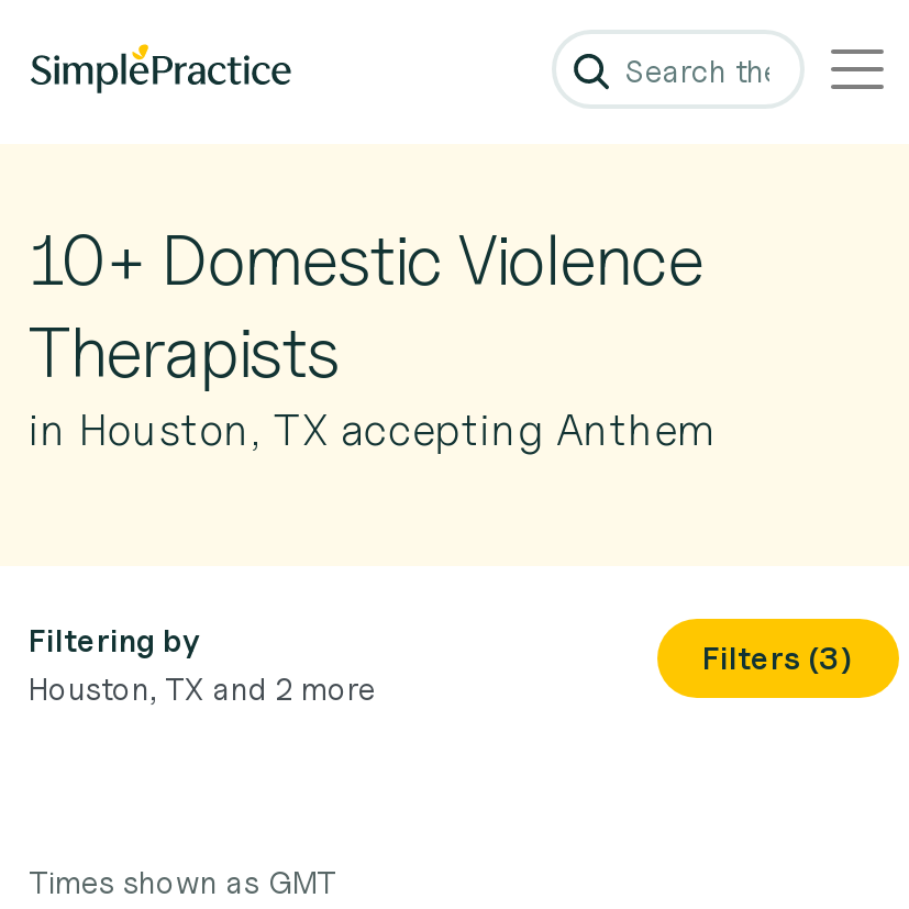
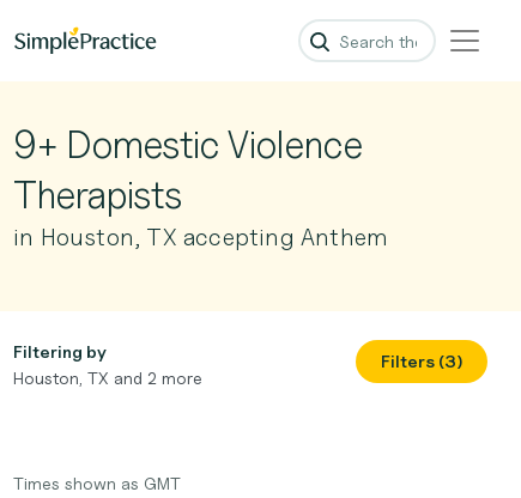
[29,217,703,302] 10+ Domestic Violence -> [13,121,361,168] 9+ Domestic Violence

